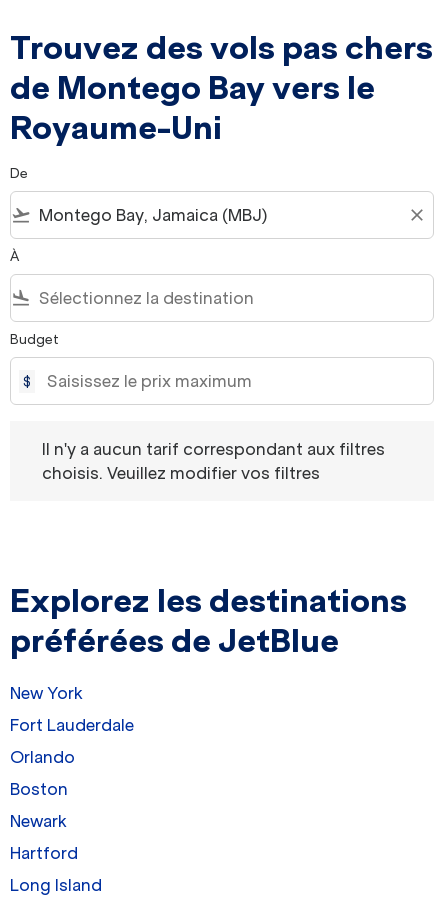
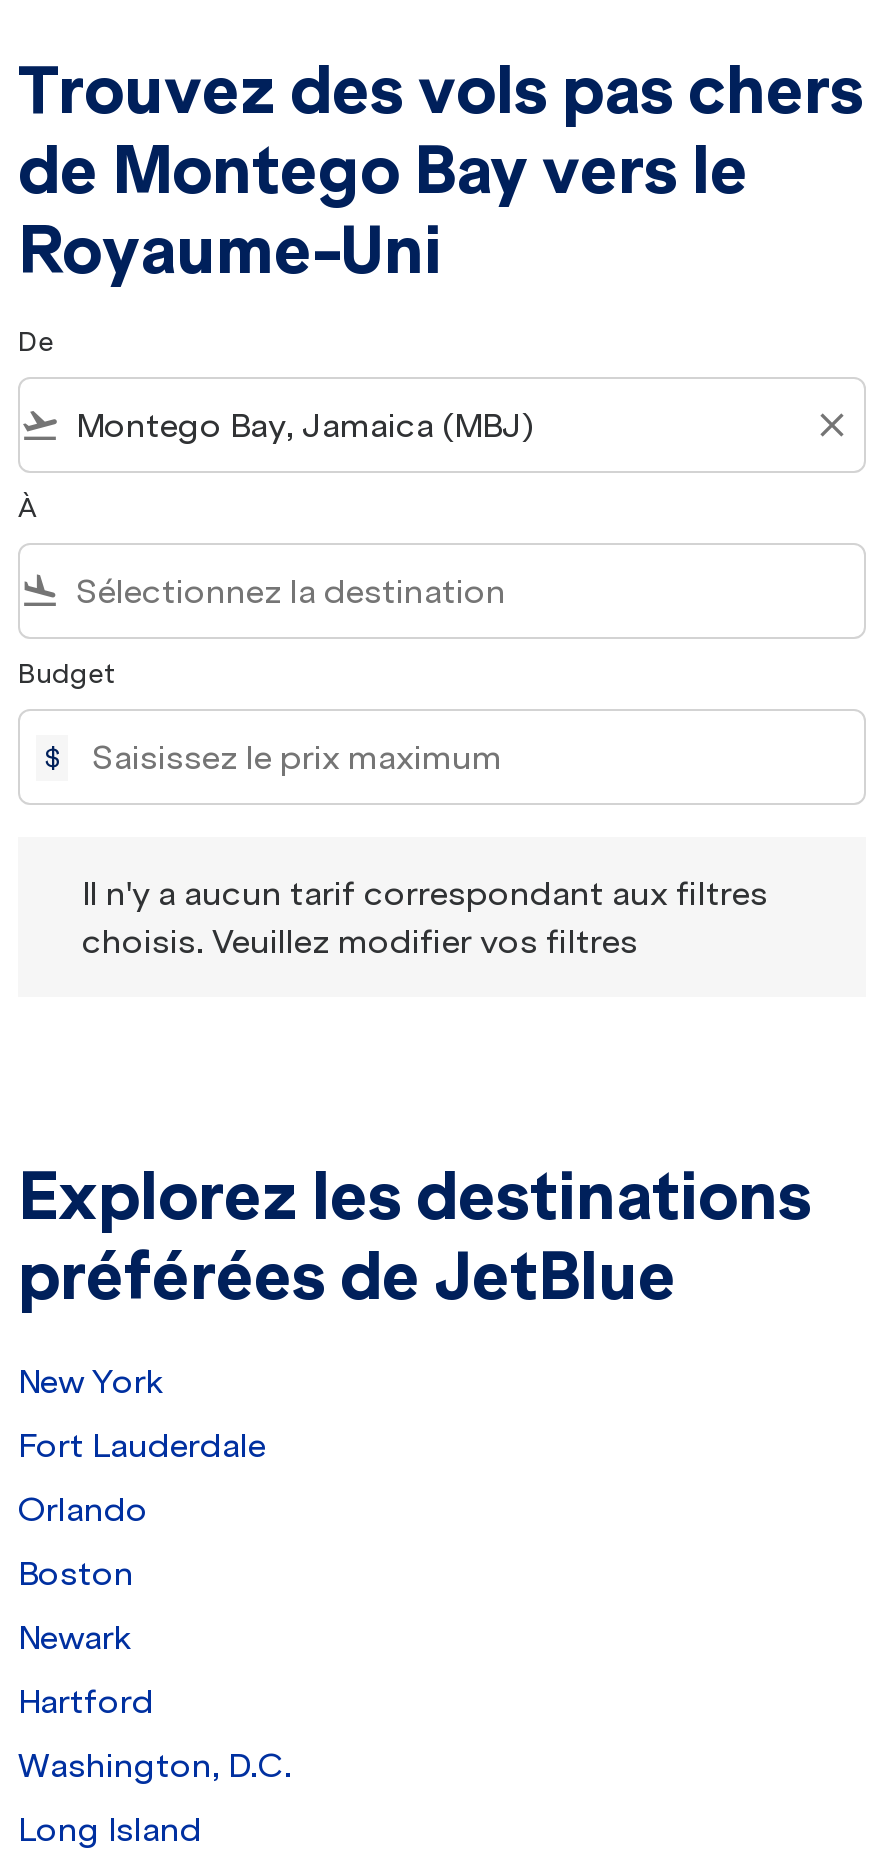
none -> [18,1745,292,1785] Washington, D.C.

